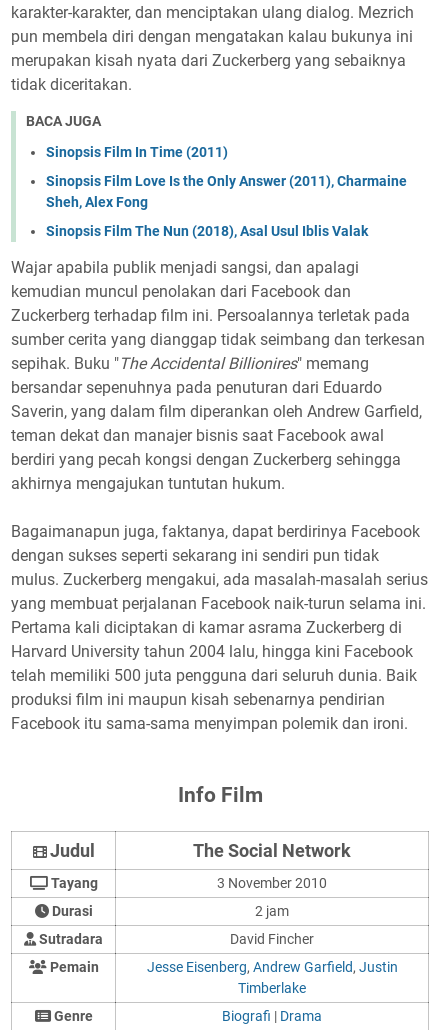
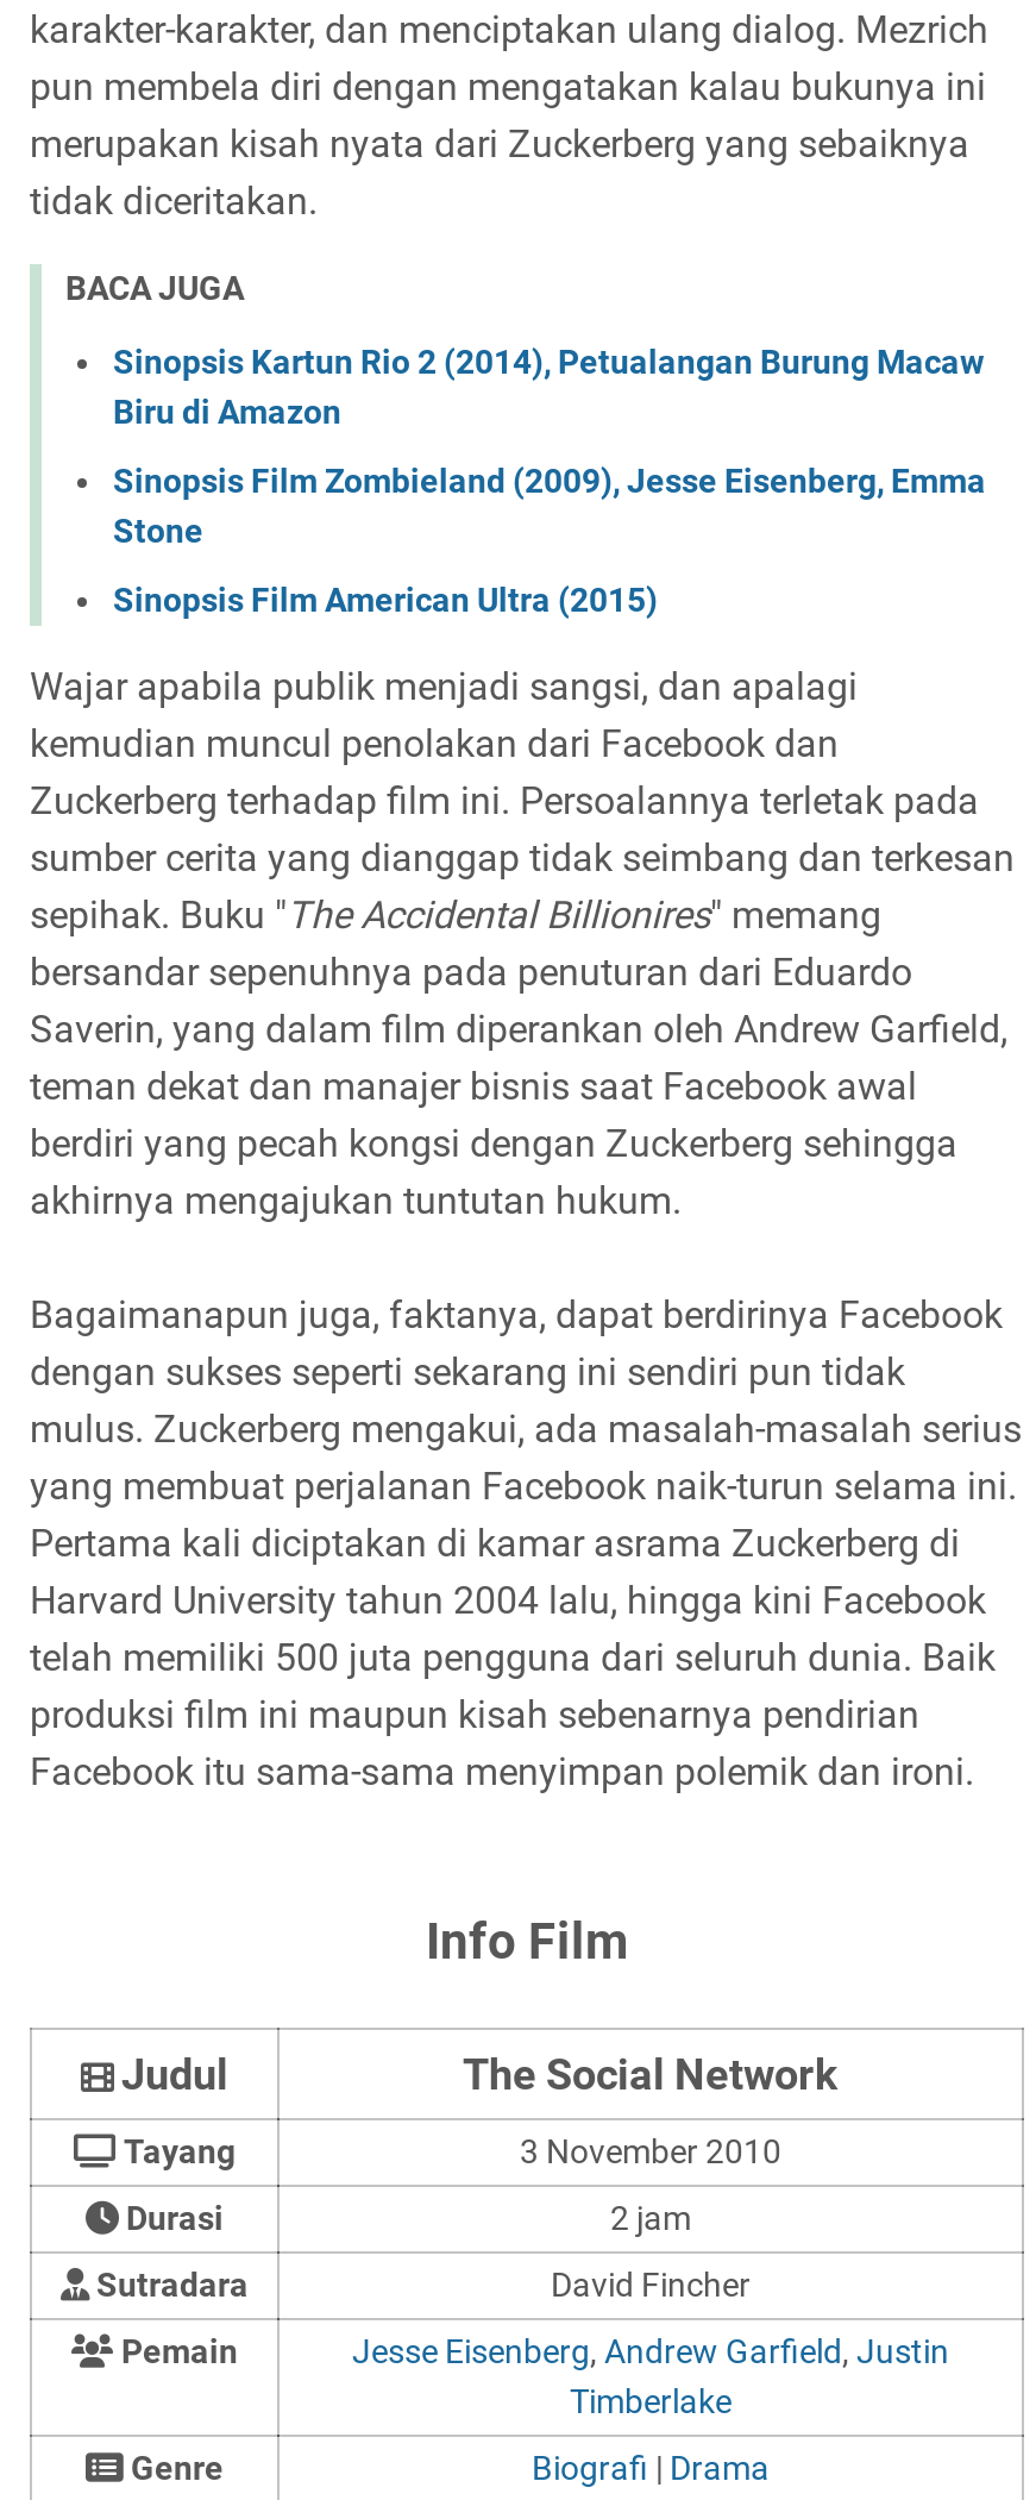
[46,144,228,160] Sinopsis Film In Time (2011) -> [113,343,984,431] Sinopsis Kartun Rio 2 (2014), Petualangan Burung Macaw | Biru di Amazon
[46,173,407,210] Sinopsis Film Love Is the Only Answer (2011), Charmaine | Sheh, Alex Fong -> [113,462,986,550] Sinopsis Film Zombieland (2009), Jesse Eisenberg, Emma | Stone
[46,223,368,239] Sinopsis Film The Nun (2018), Asal Usul Iblis Valak -> [113,581,658,619] Sinopsis Film American Ultra (2015)

